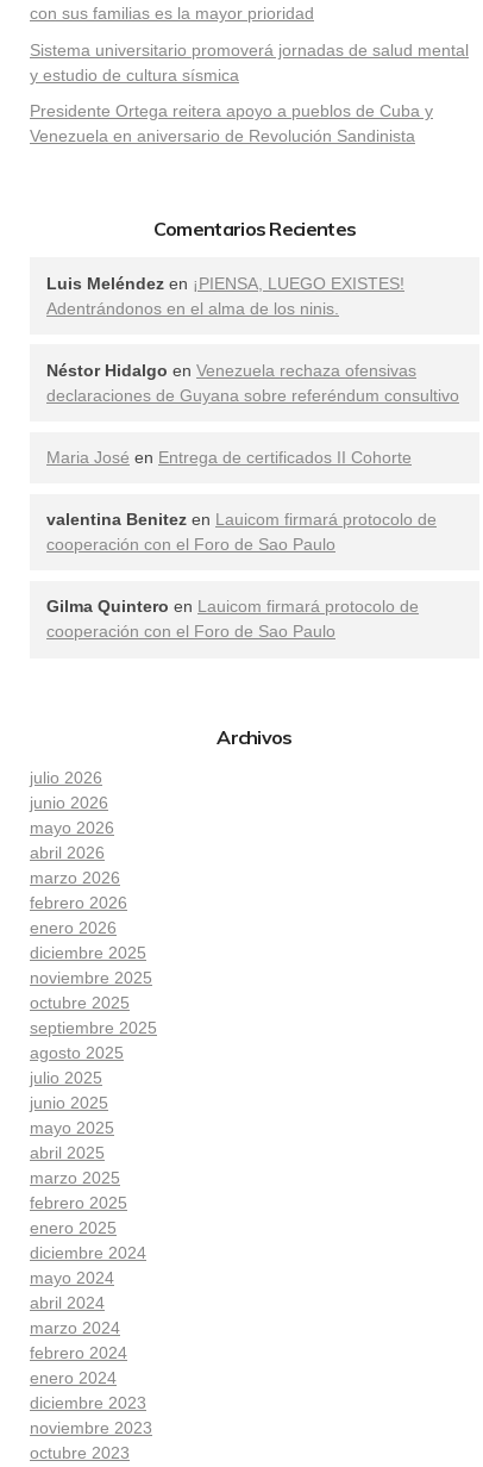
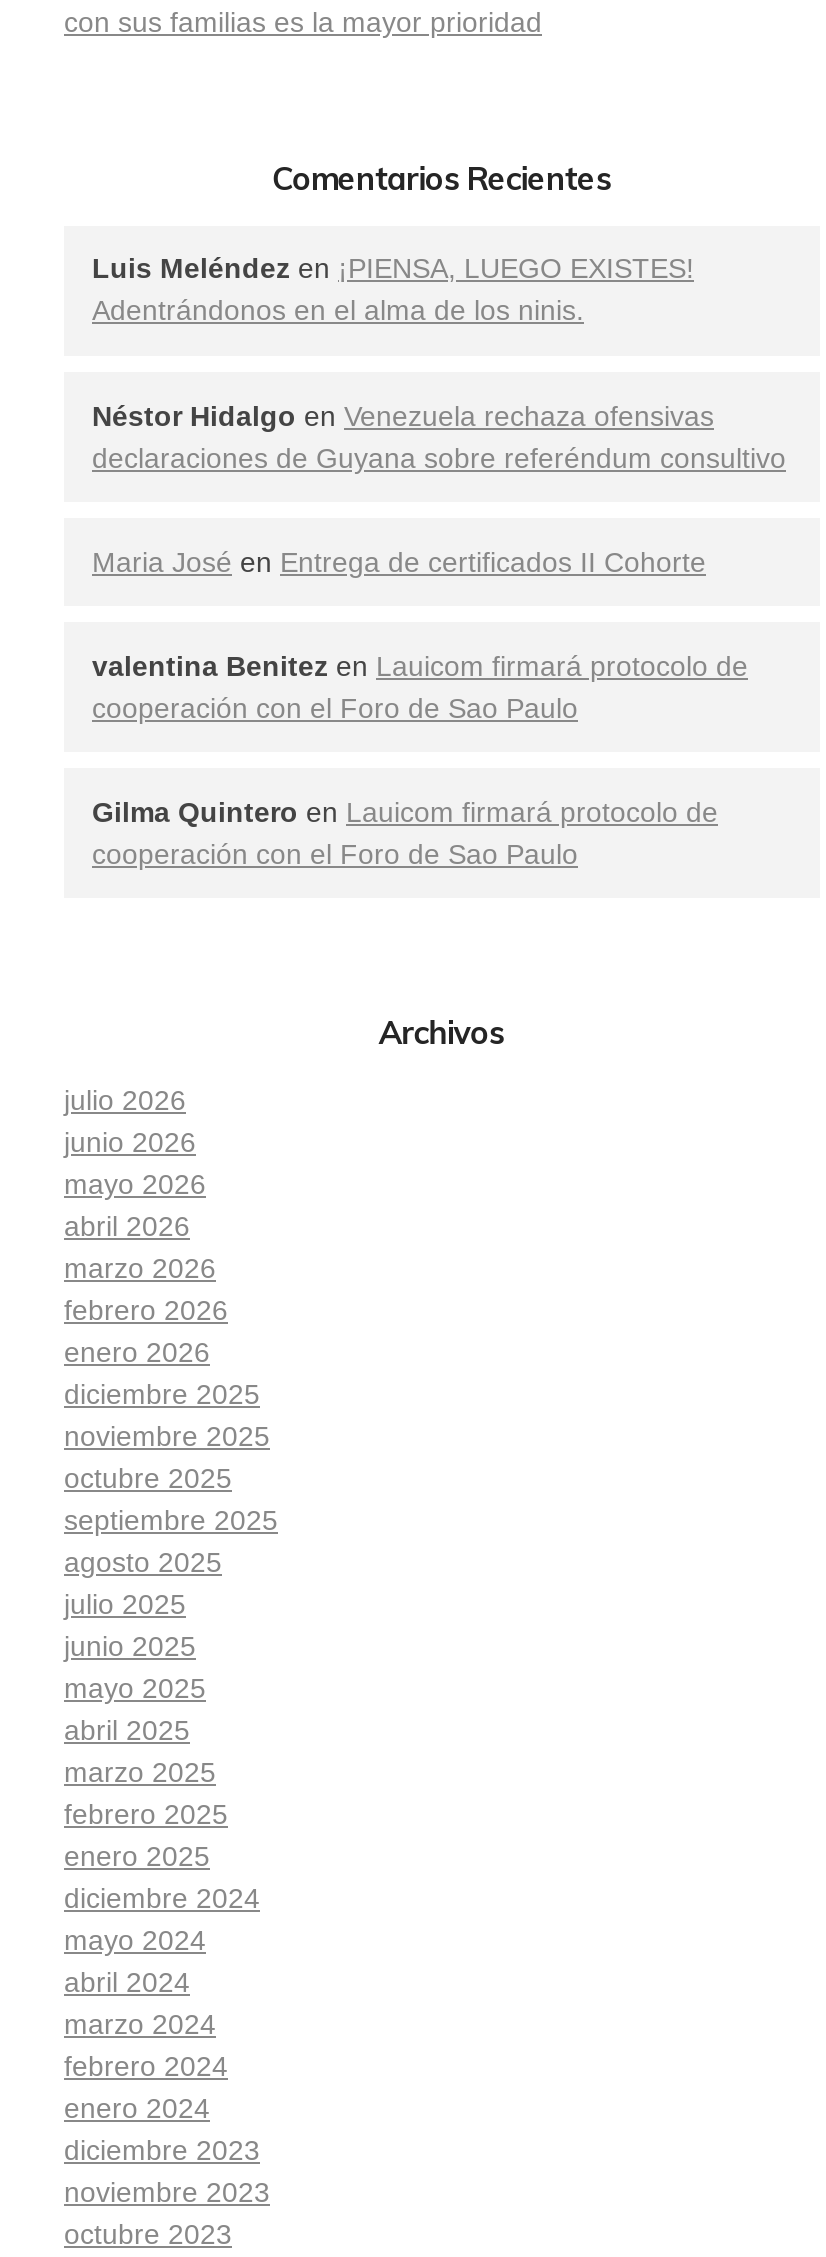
[30,40,469,146] Sistema universitario promoverá jornadas de salud mental | y estudio de cultura sísmica | Presidente Ortega reitera apoyo a pueblos de Cuba y | Venezuela en aniversario de Revolución Sandinista -> none

